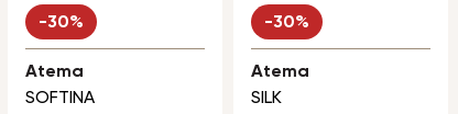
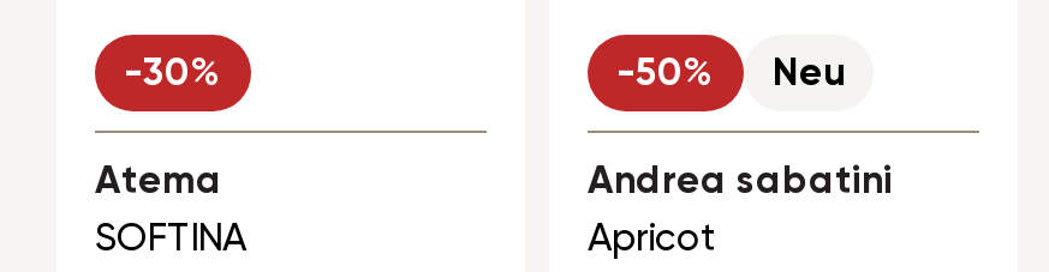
[264,11,309,32] -30% -> [616,50,845,96] -50% | Neu
[251,61,309,108] Atema | SILK -> [588,158,893,261] Andrea sabatini | Apricot

